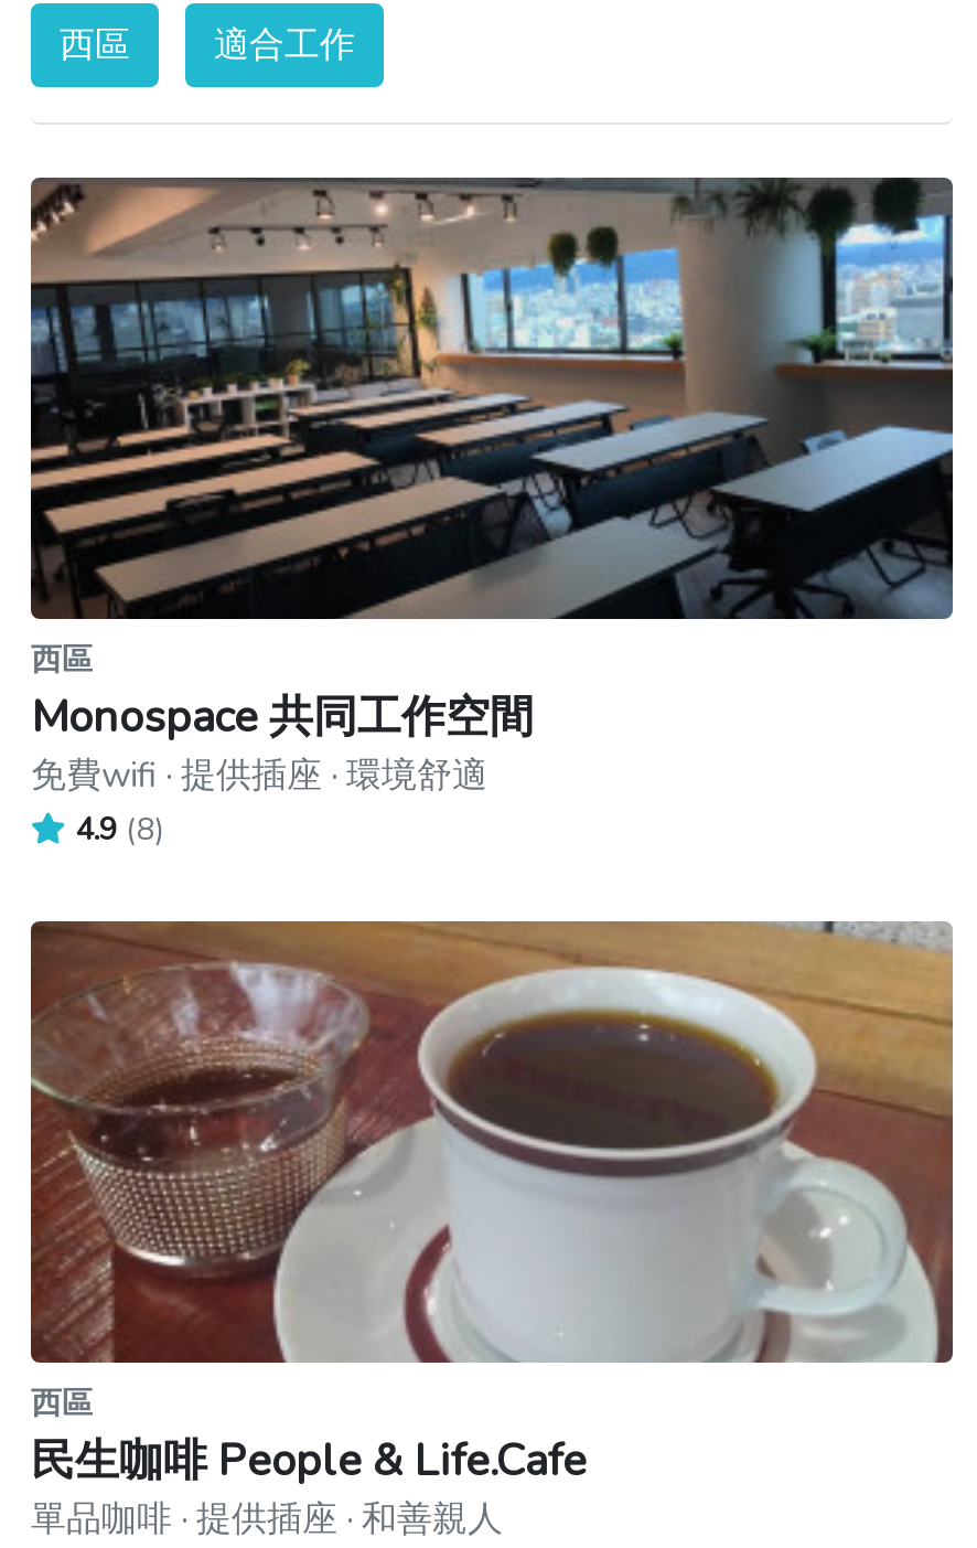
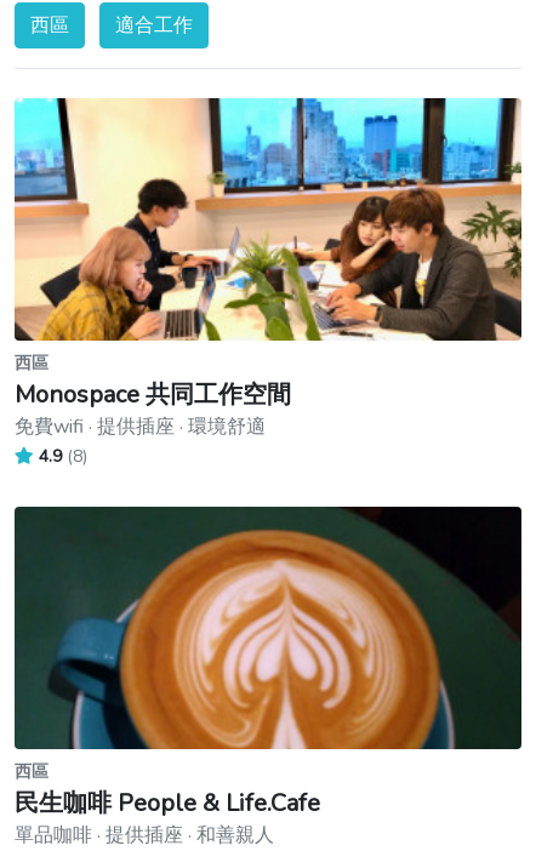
[29,175,955,621] [image] -> [13,97,523,342] [image]
[29,919,955,1365] [image] -> [15,506,523,750] [image]

